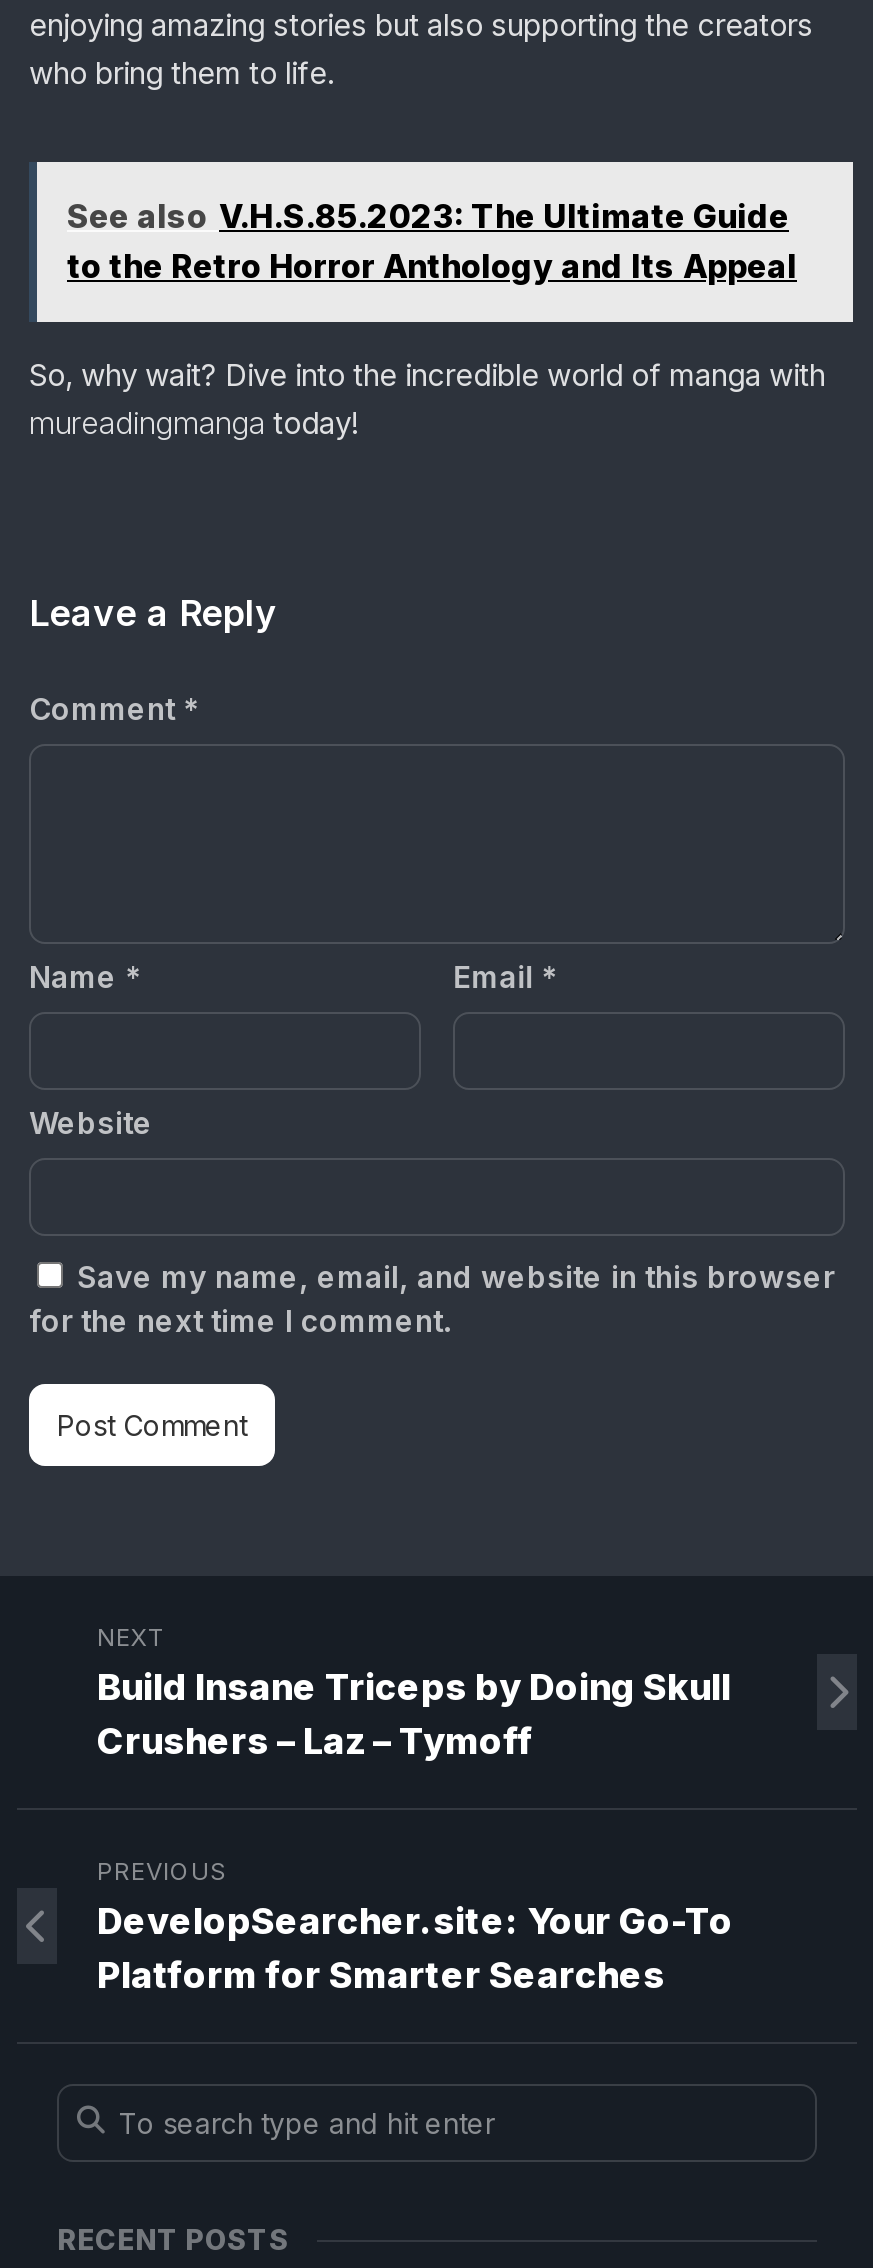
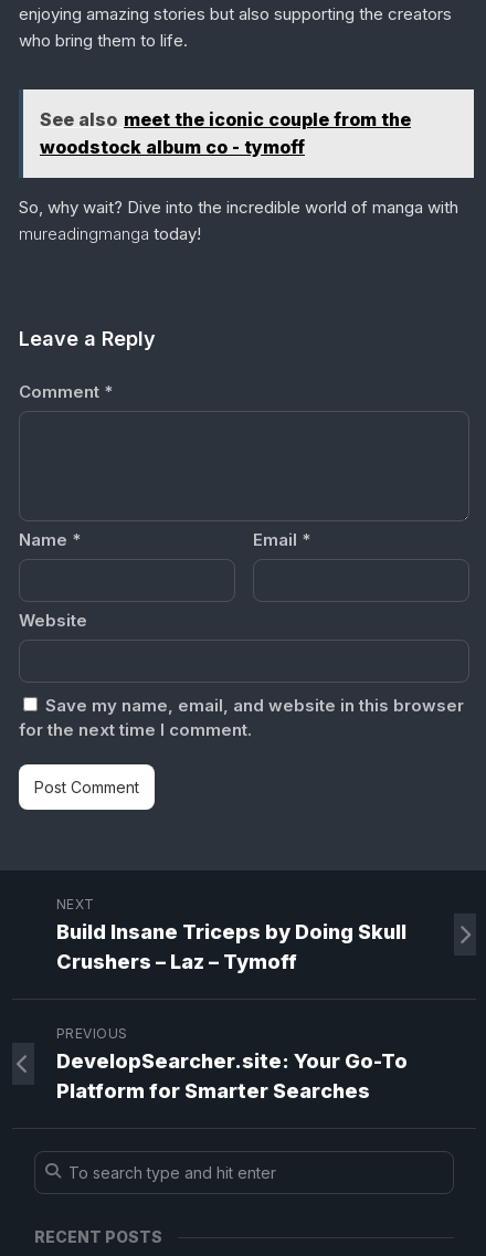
[67,196,797,286] See also V.H.S.85.2023: The Ultimate Guide | to the Retro Horror Anthology and Its Appeal -> [40,108,411,158] See also meet the iconic couple from the | woodstock album co - tymoff

